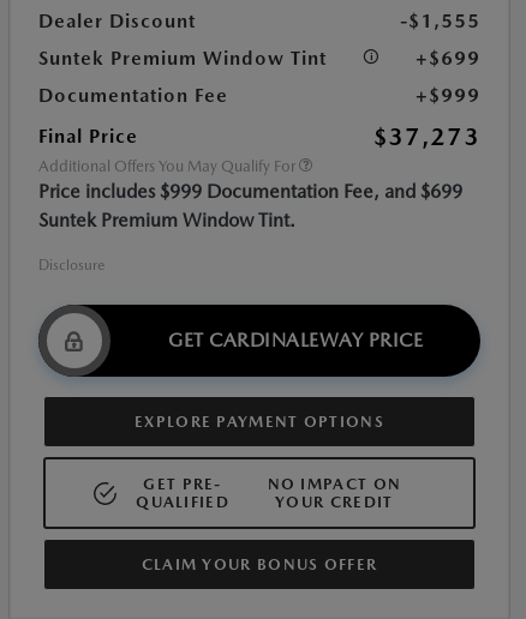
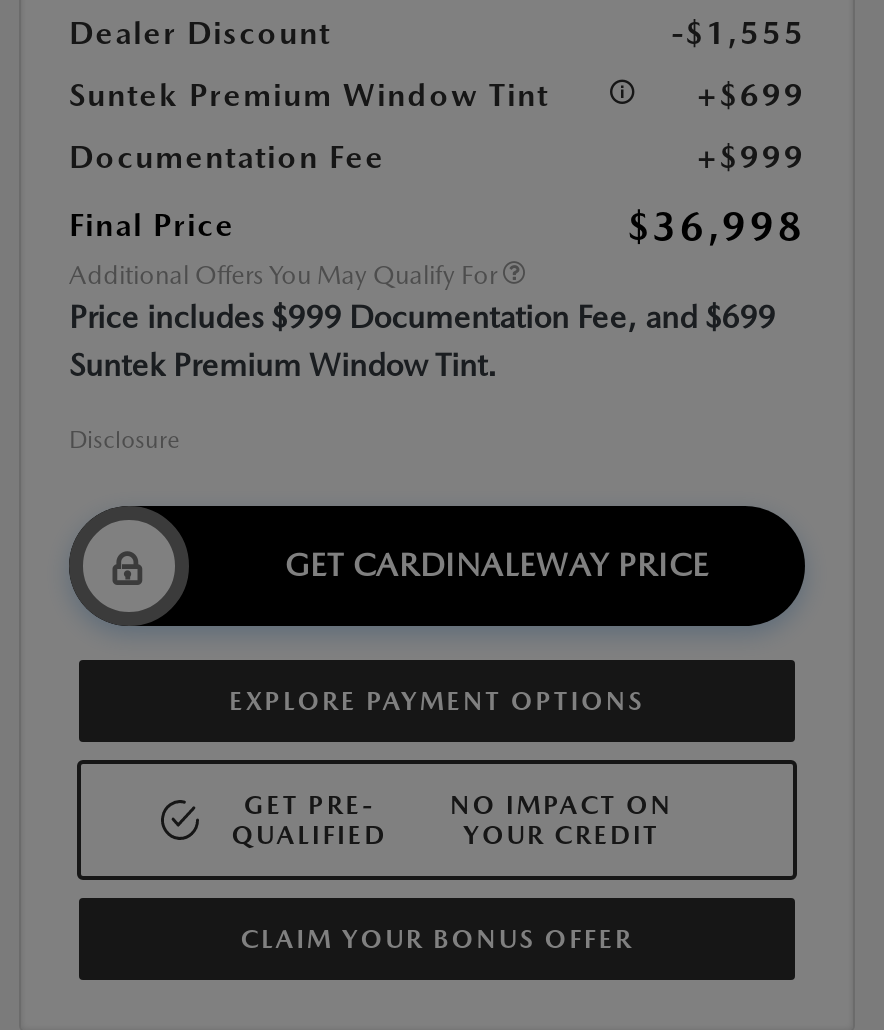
[373,123,480,152] $37,273 -> [627,203,805,251] $36,998

